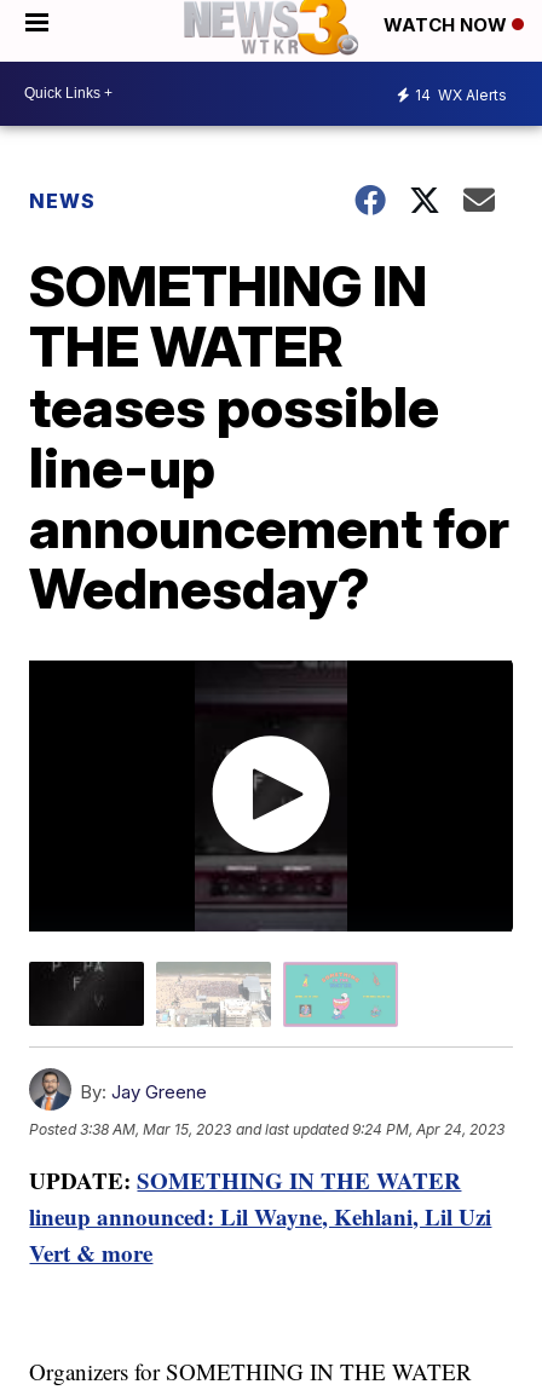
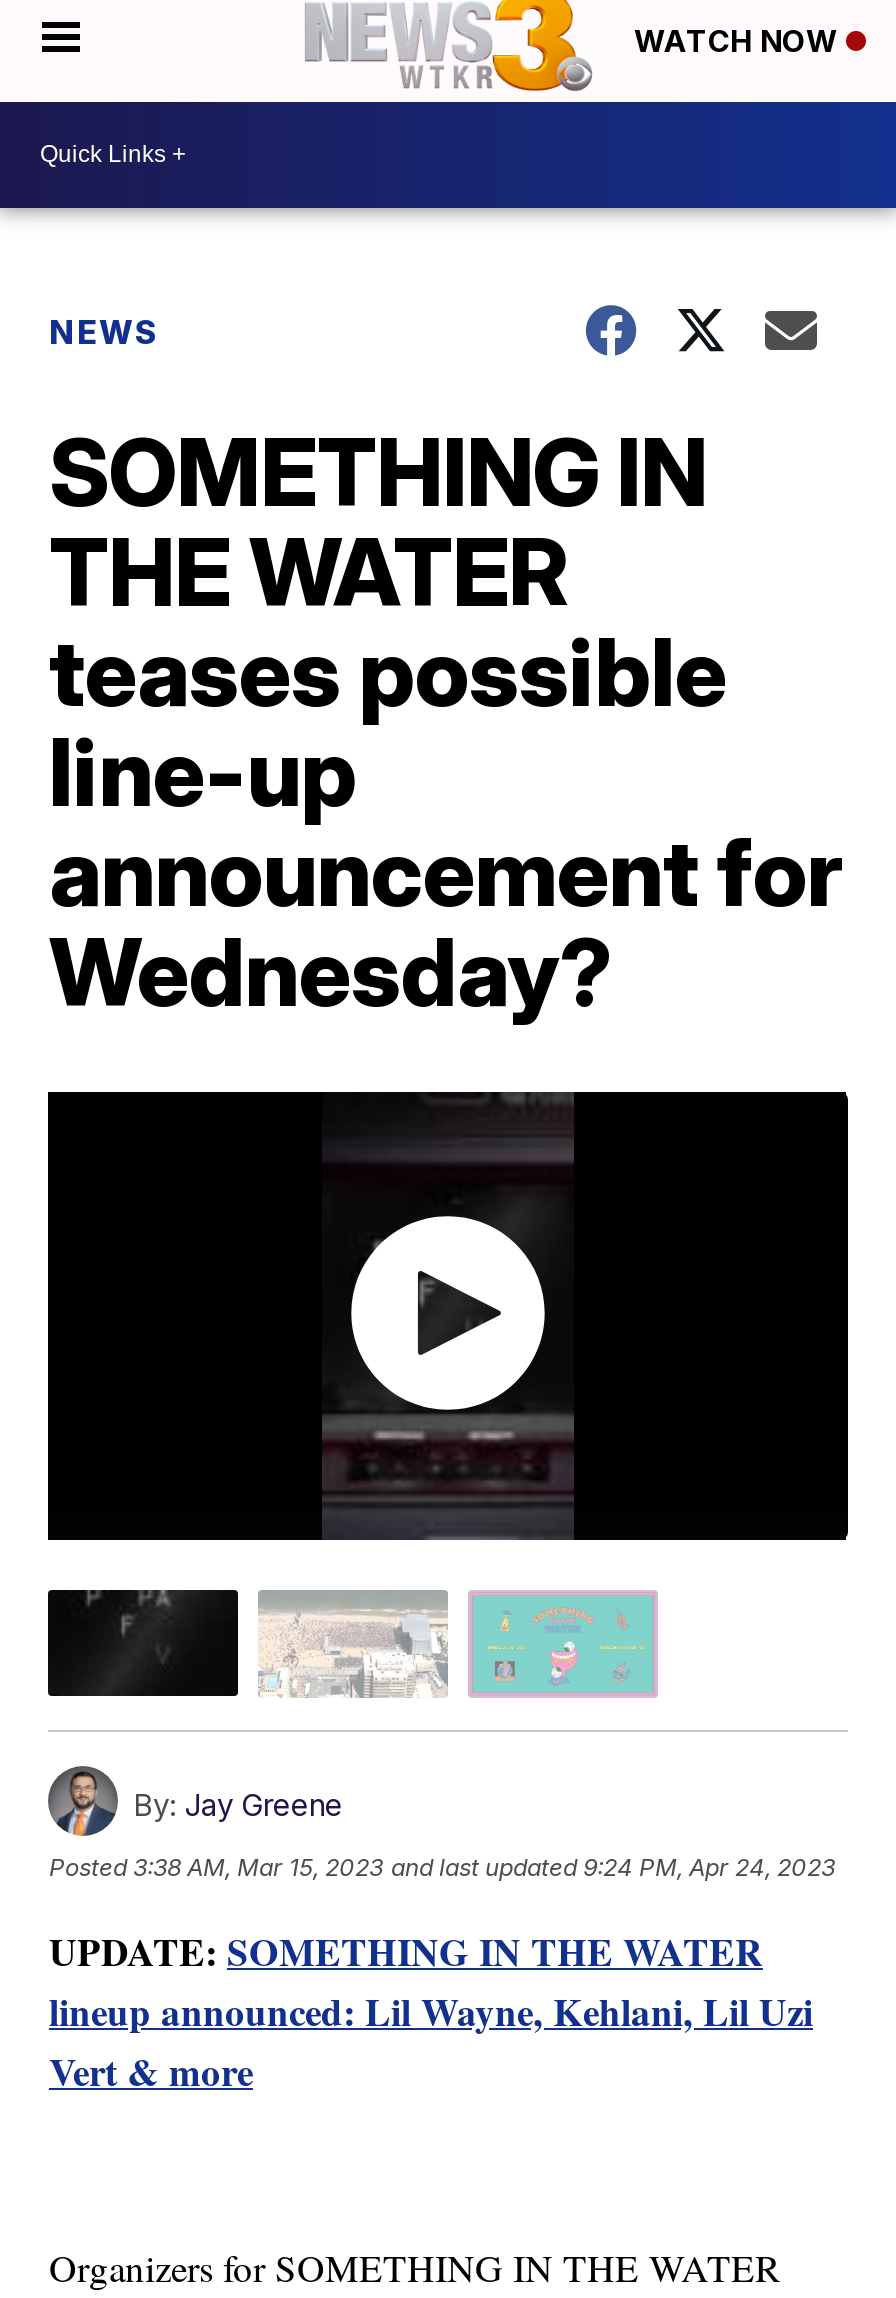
[415,86,507,104] 14 WX Alerts -> none

